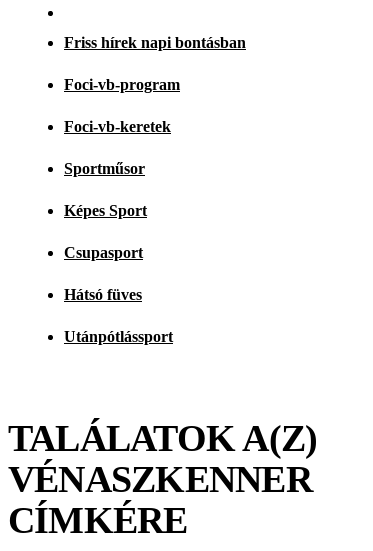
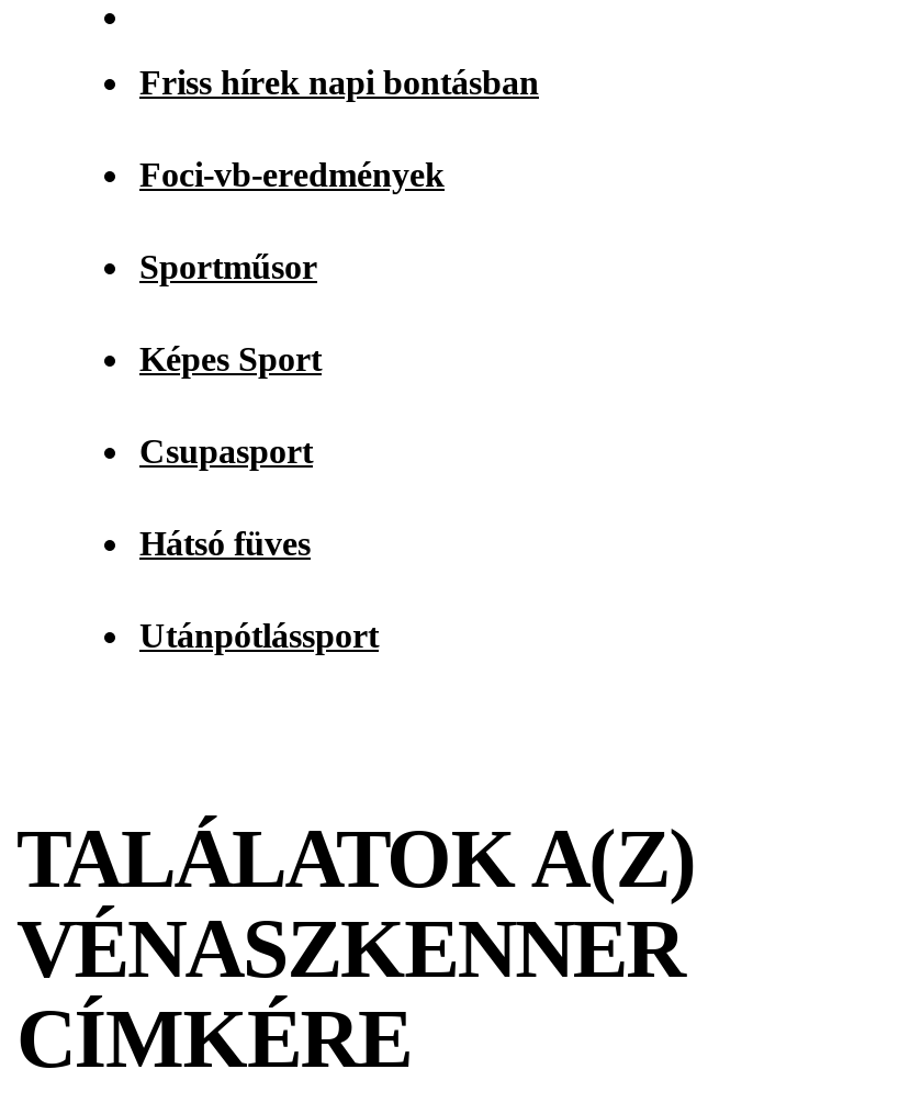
[64,76,180,135] Foci-vb-program | Foci-vb-keretek -> [139,156,445,193] Foci-vb-eredmények

